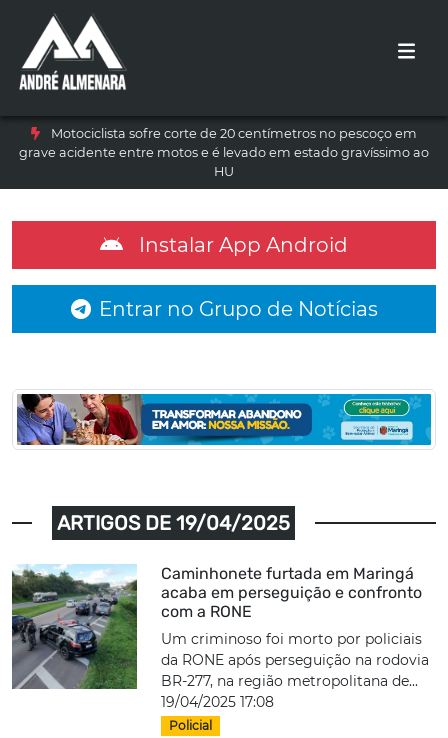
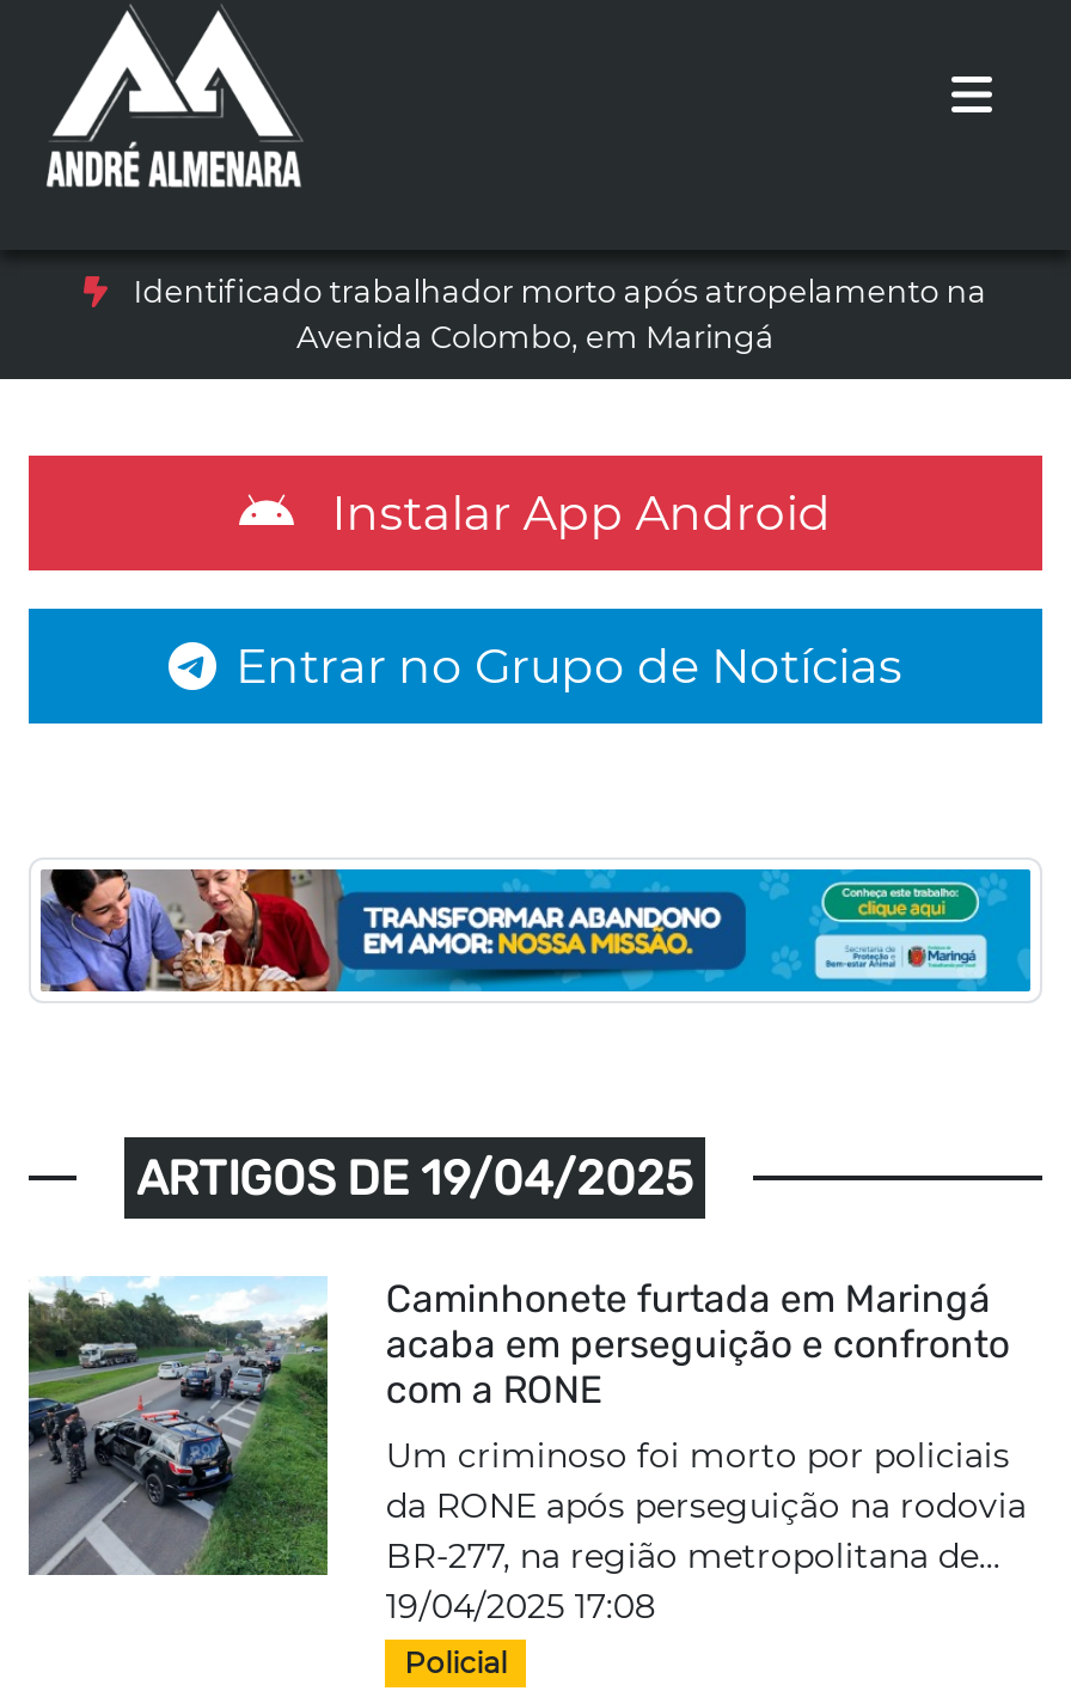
[19,126,429,179] Motociclista sofre corte de 20 centímetros no pescoço em | grave acidente entre motos e é levado em estado gravíssimo ao | HU -> [133,274,987,355] Identificado trabalhador morto após atropelamento na | Avenida Colombo, em Maringá

